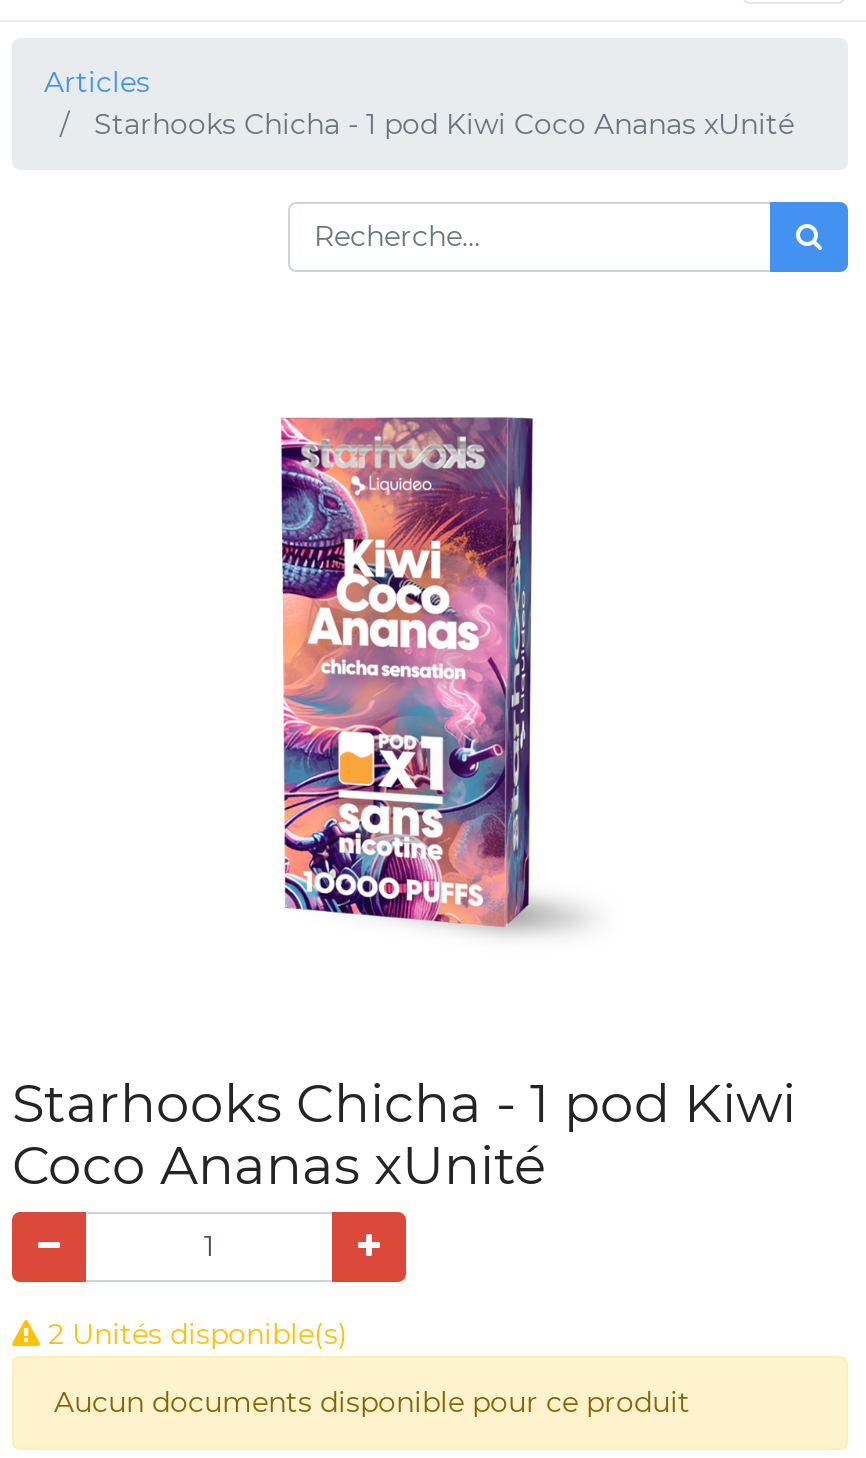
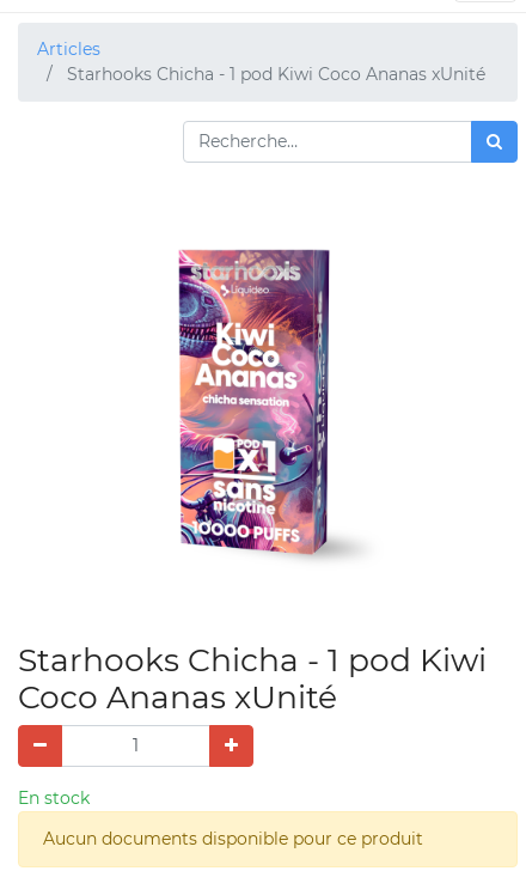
[40,1316,348,1352] 2 Unités disponible(s) -> [18,787,90,809] En stock

